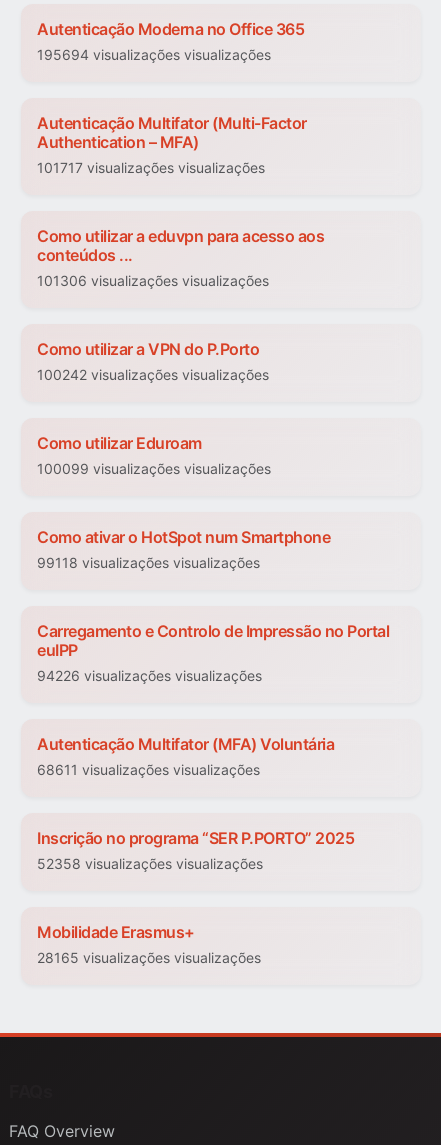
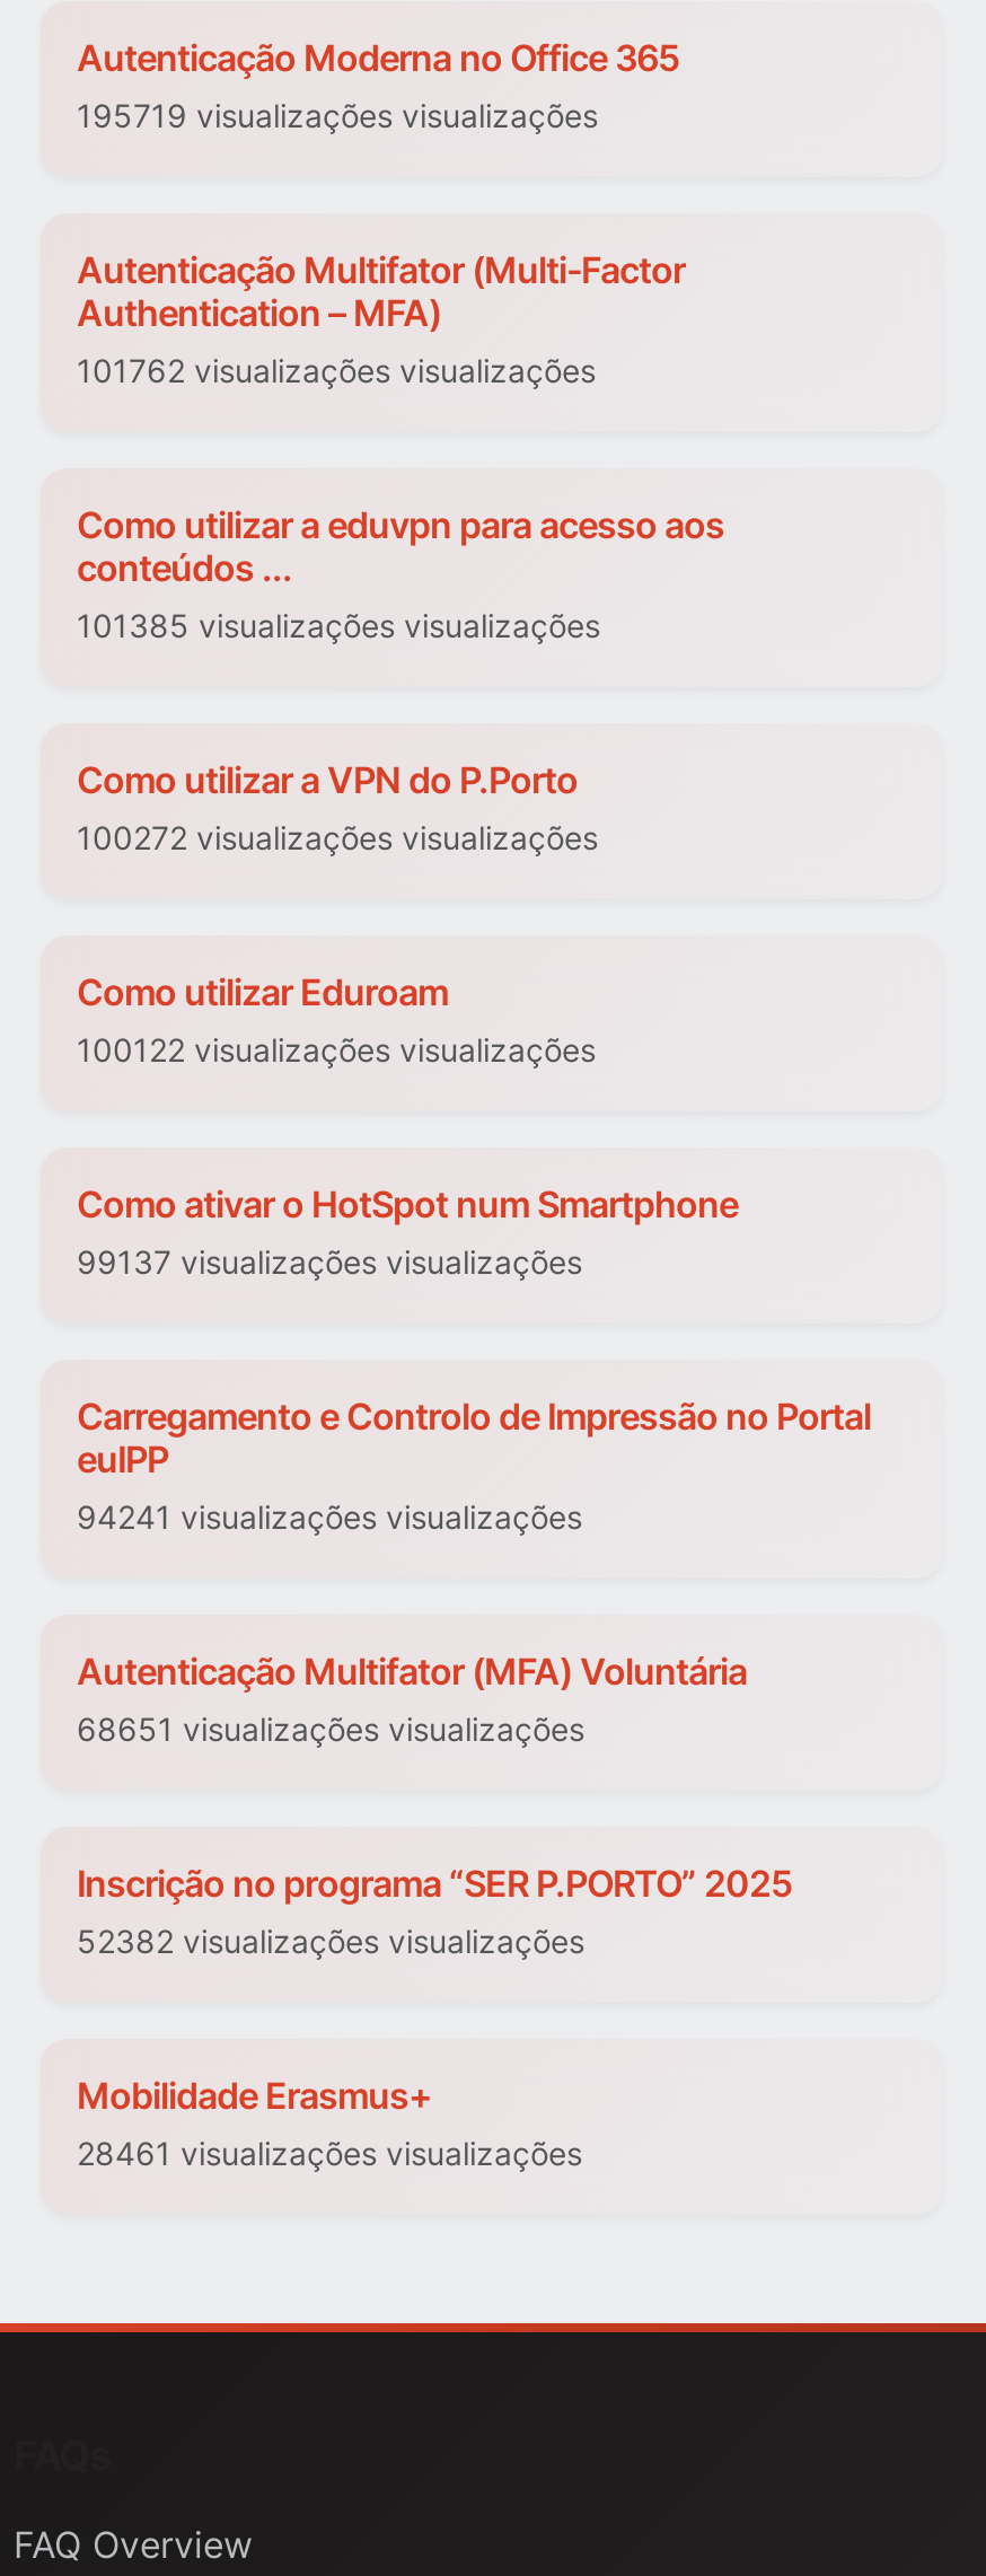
[37,46,271,63] 195694 visualizações visualizações -> [77,97,598,135] 195719 visualizações visualizações
[37,159,265,176] 101717 visualizações visualizações -> [77,352,596,390] 101762 visualizações visualizações
[37,272,269,289] 101306 visualizações visualizações -> [77,607,600,645] 101385 visualizações visualizações
[37,366,269,383] 100242 visualizações visualizações -> [77,819,598,858] 100272 visualizações visualizações
[37,460,271,477] 100099 visualizações visualizações -> [77,1031,596,1070] 100122 visualizações visualizações
[37,554,260,571] 99118 visualizações visualizações -> [77,1243,582,1282] 99137 visualizações visualizações
[37,667,262,684] 94226 visualizações visualizações -> [77,1498,582,1537] 94241 visualizações visualizações
[37,761,260,778] 68611 visualizações visualizações -> [77,1711,584,1749] 68651 visualizações visualizações
[37,855,263,872] 52358 visualizações visualizações -> [77,1923,584,1961] 52382 visualizações visualizações
[37,949,261,966] 28165 visualizações visualizações -> [77,2135,582,2173] 28461 visualizações visualizações

